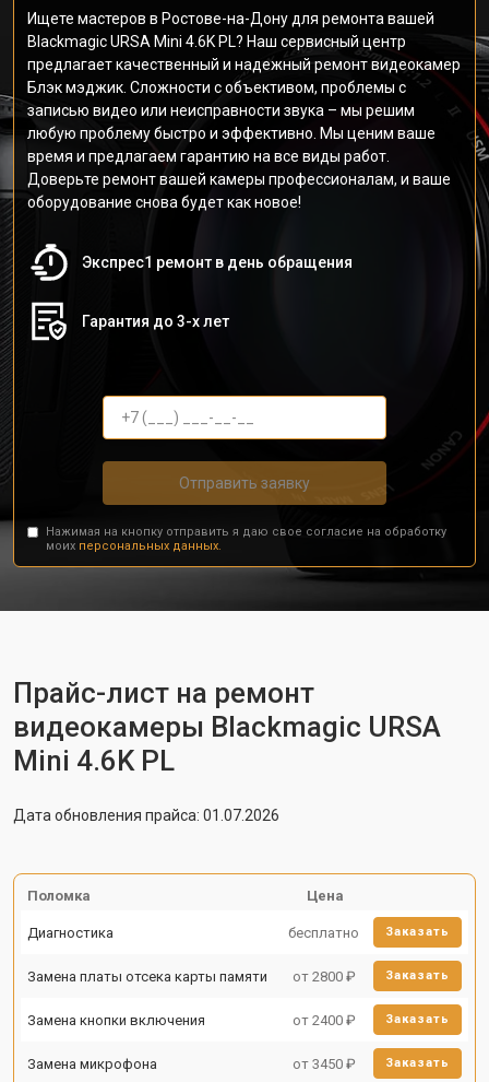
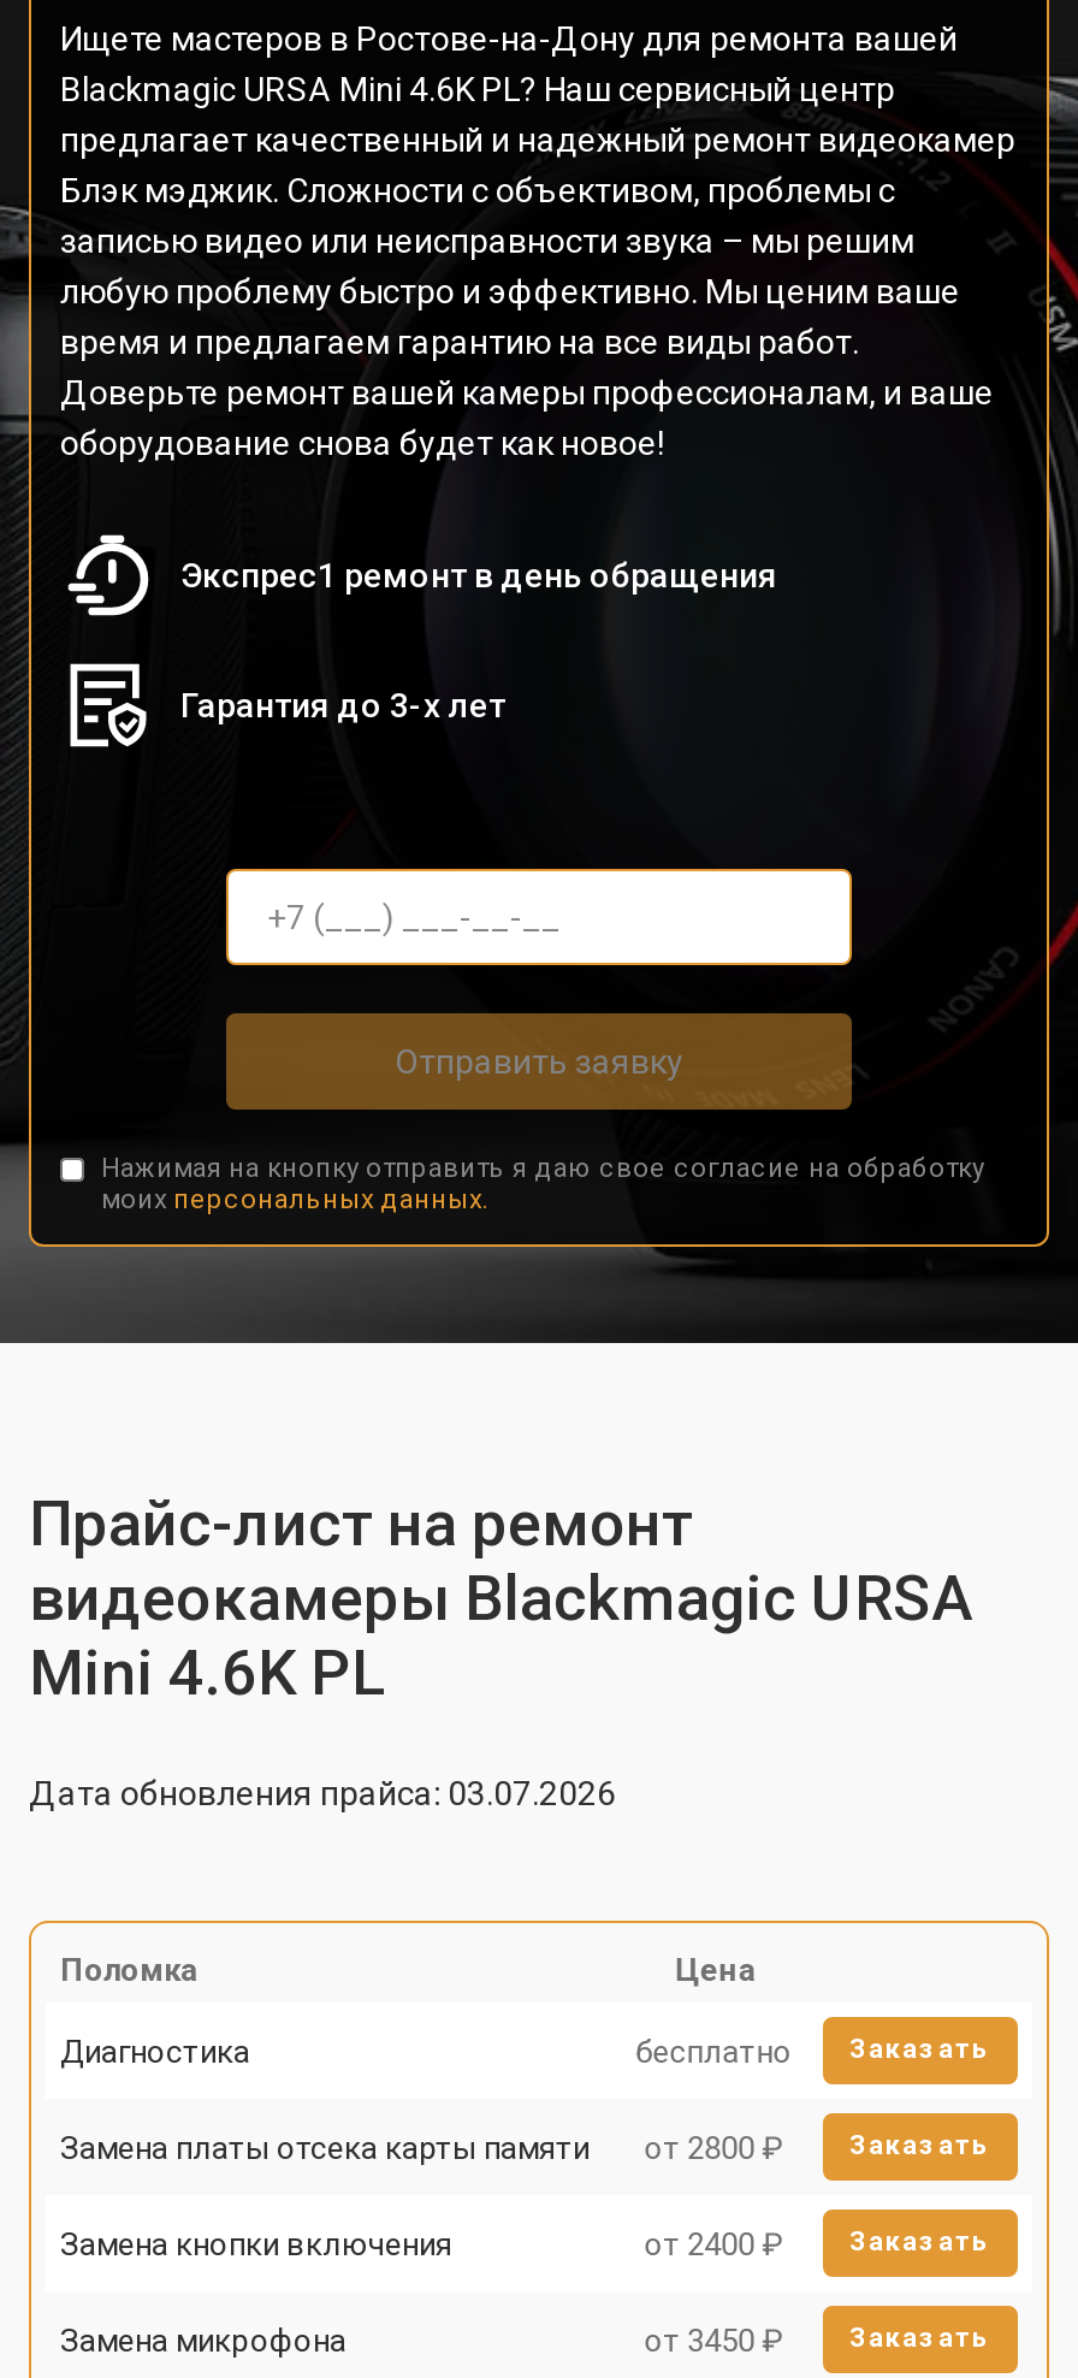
[13,807,279,824] Дата обновления прайса: 01.07.2026 -> [29,1774,616,1812] Дата обновления прайса: 03.07.2026

